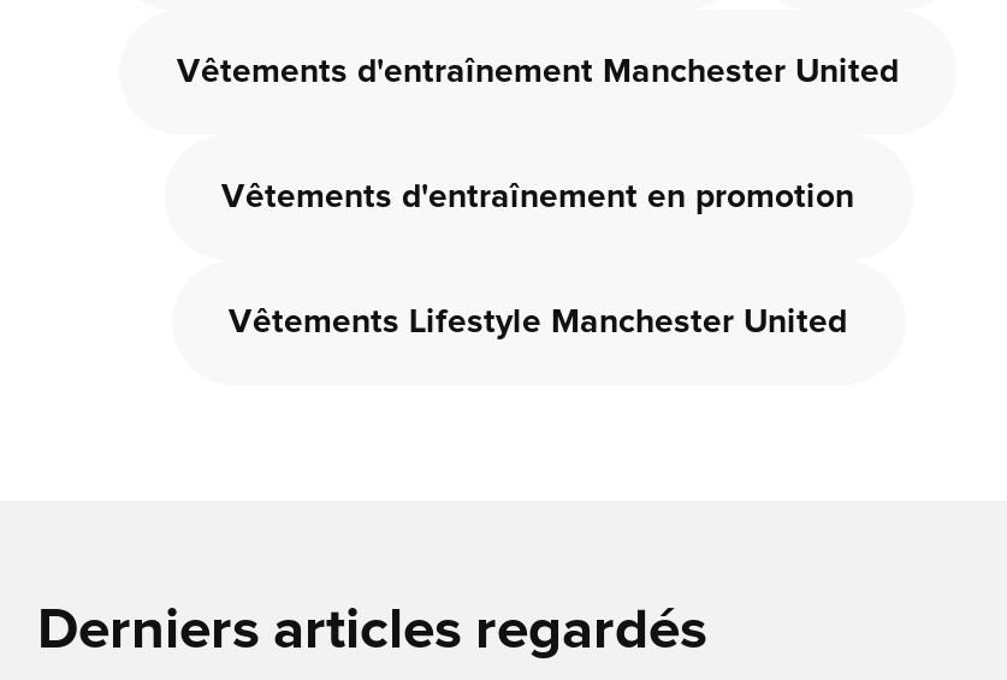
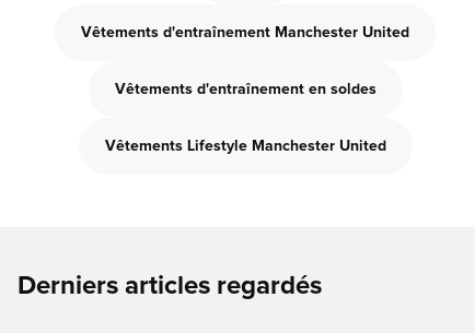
[221,181,854,214] Vêtements d'entraînement en promotion -> [114,82,376,97] Vêtements d'entraînement en soldes

